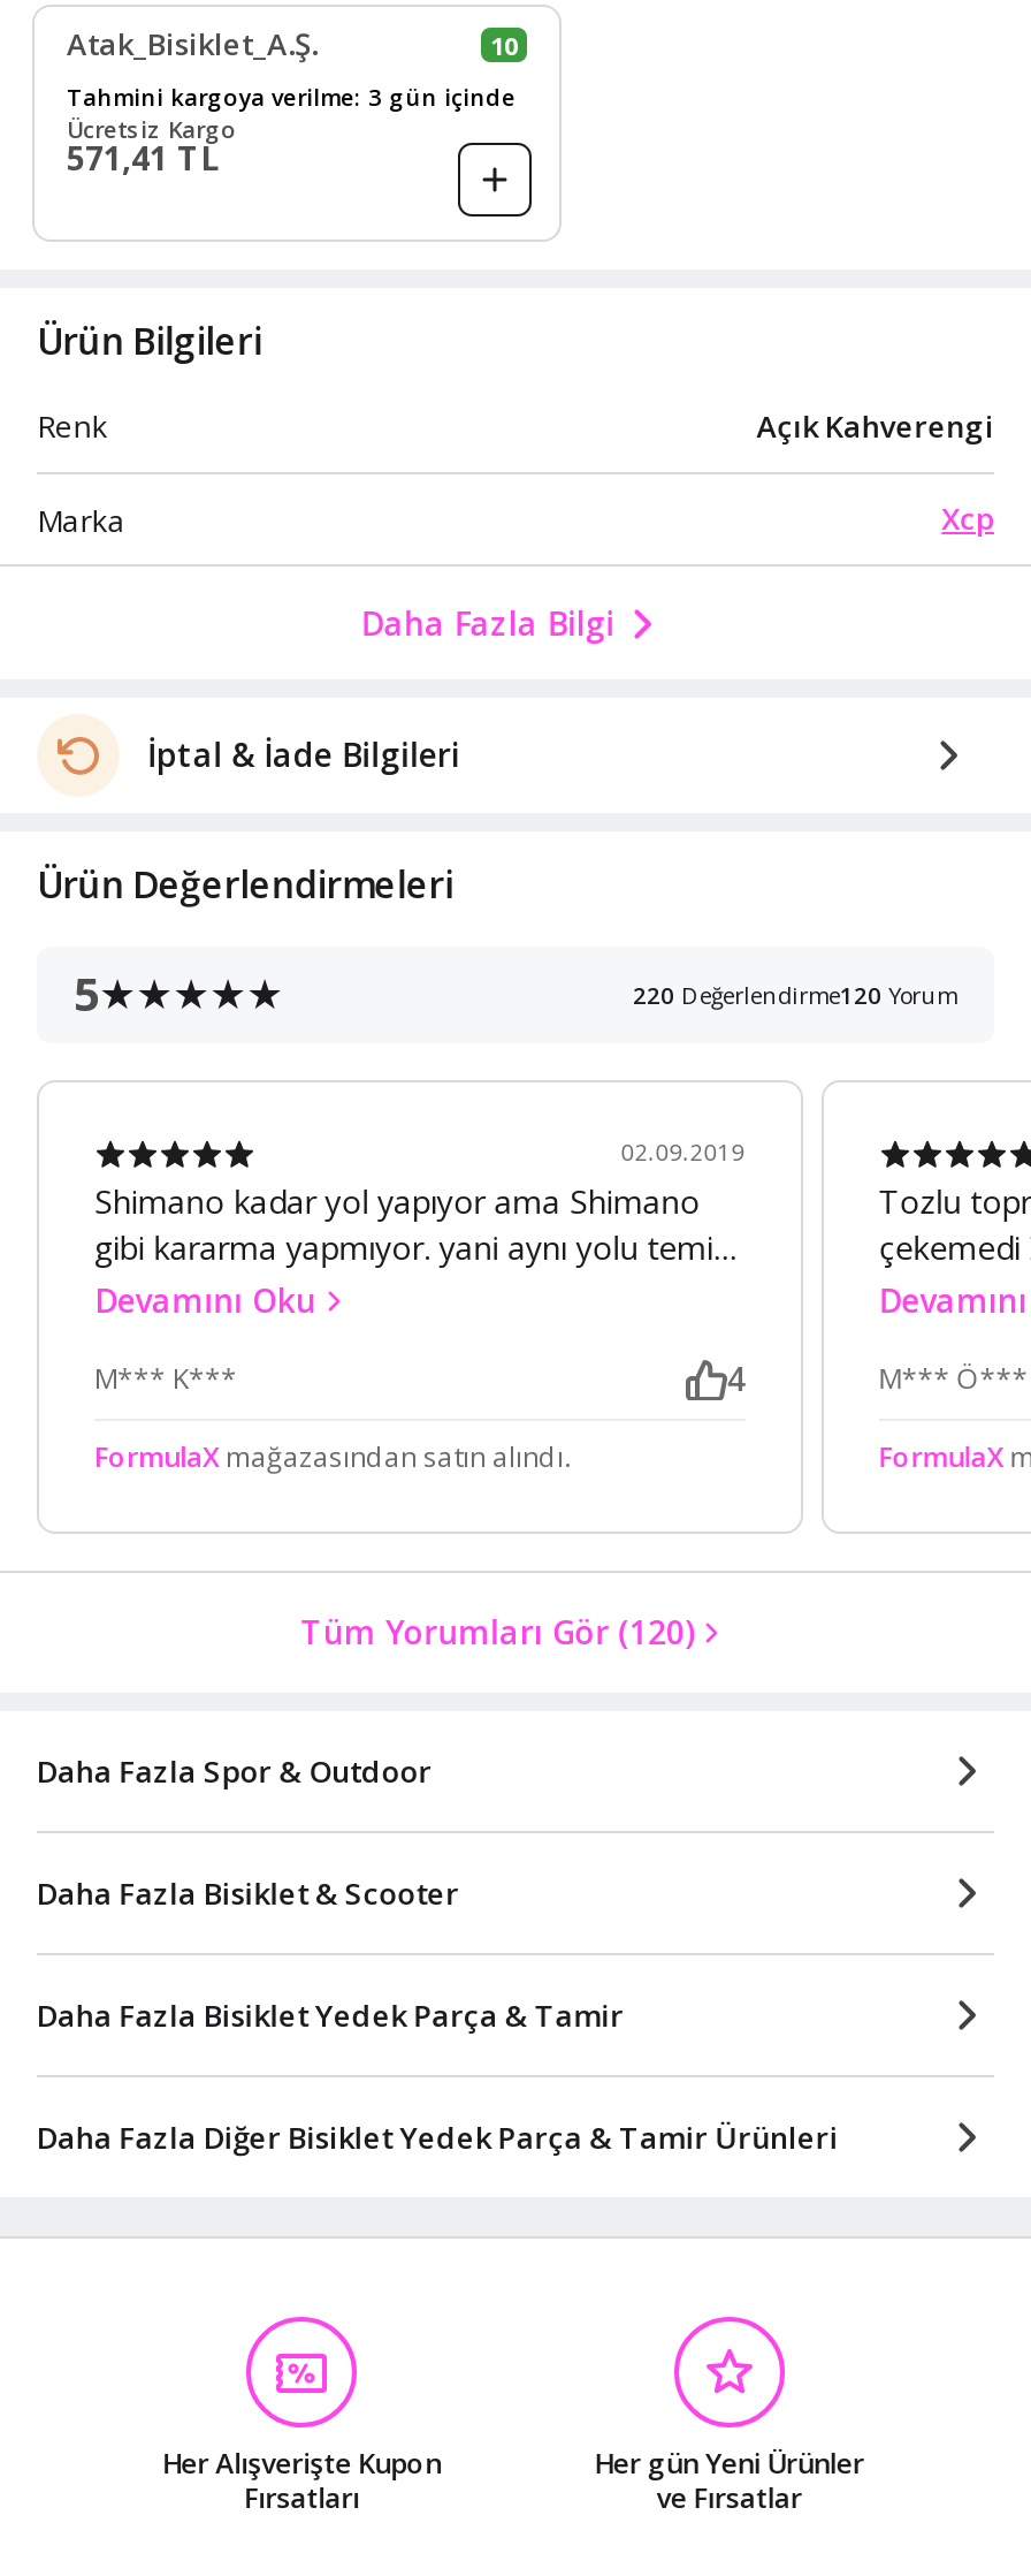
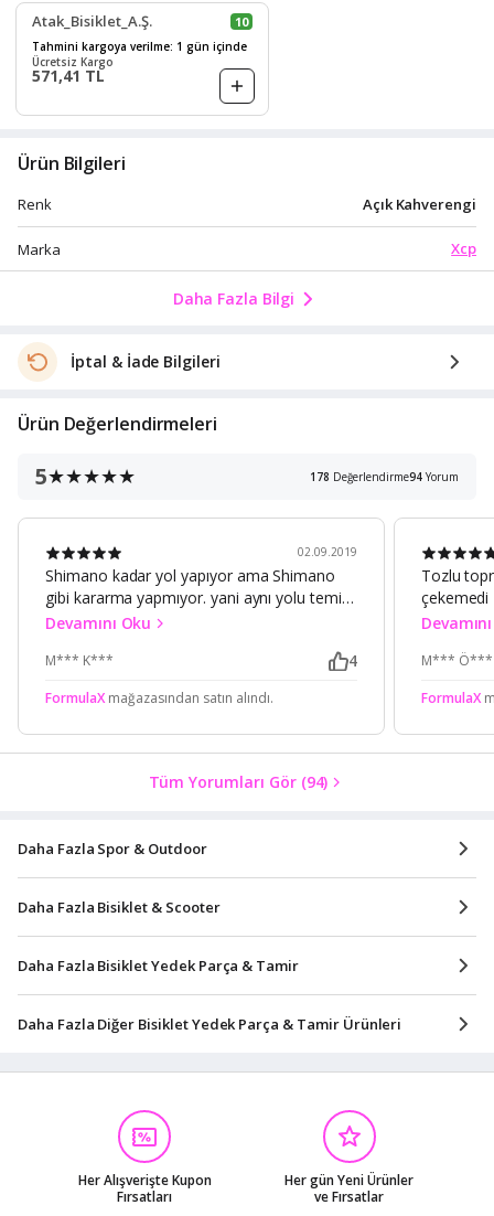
[67,81,515,113] Tahmini kargoya verilme: 3 gün içinde -> [32,39,247,54] Tahmini kargoya verilme: 1 gün içinde
[633,979,957,1011] 220 Değerlendirme120 Yorum -> [310,469,459,484] 178 Değerlendirme94 Yorum
[301,1610,694,1654] Tüm Yorumları Gör (120) -> [148,771,328,792] Tüm Yorumları Gör (94)

